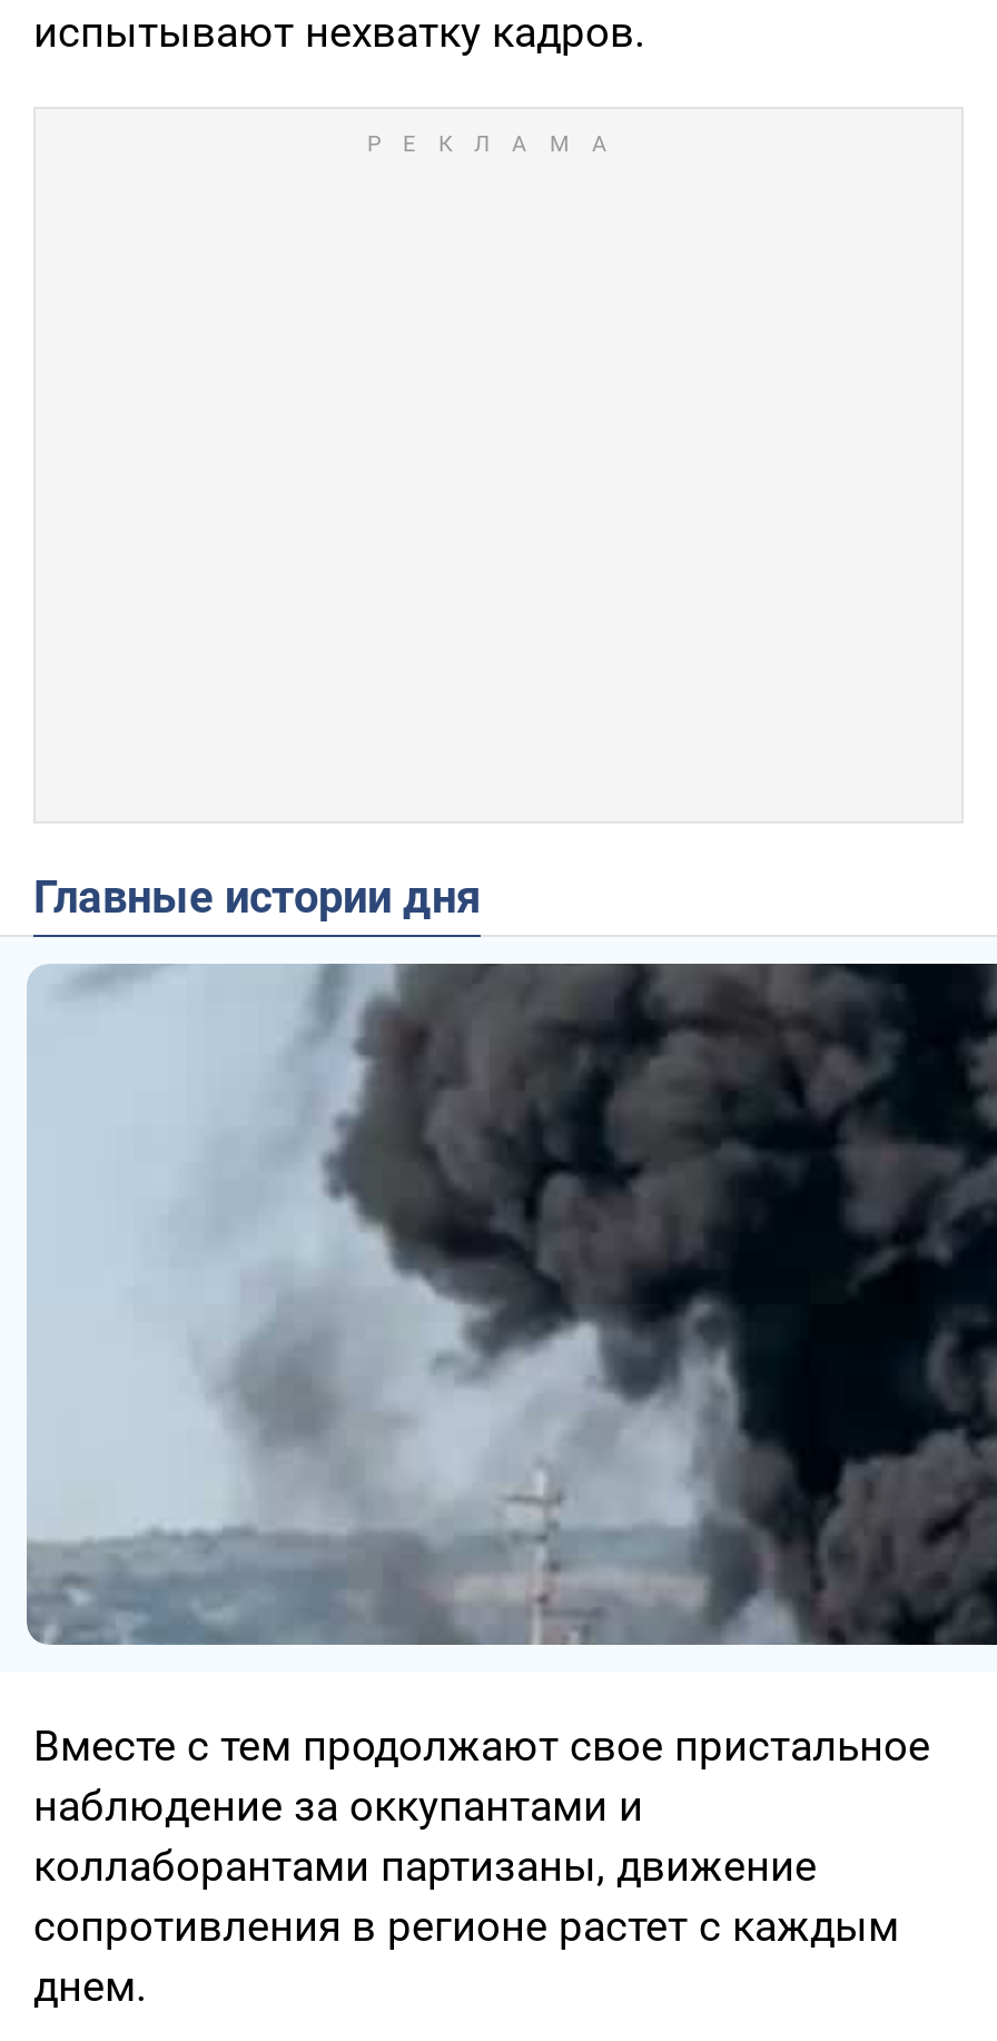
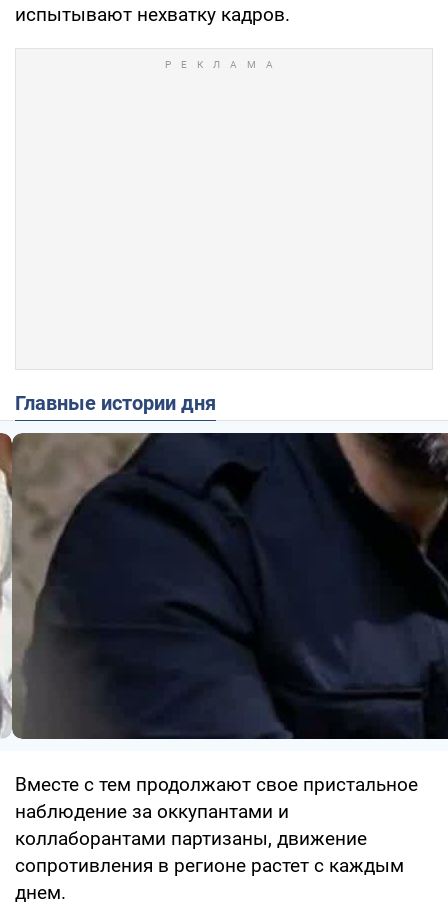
[7,964,990,1647] [image] -> [3,432,445,740] [image]

